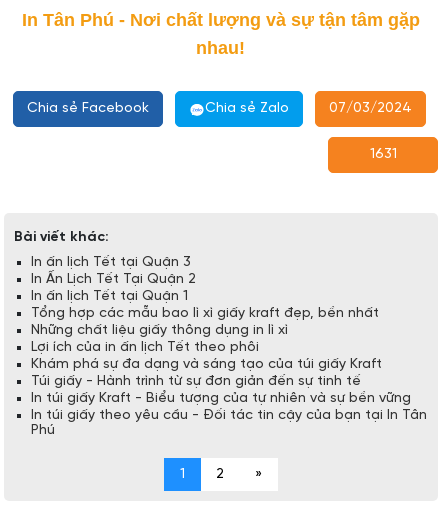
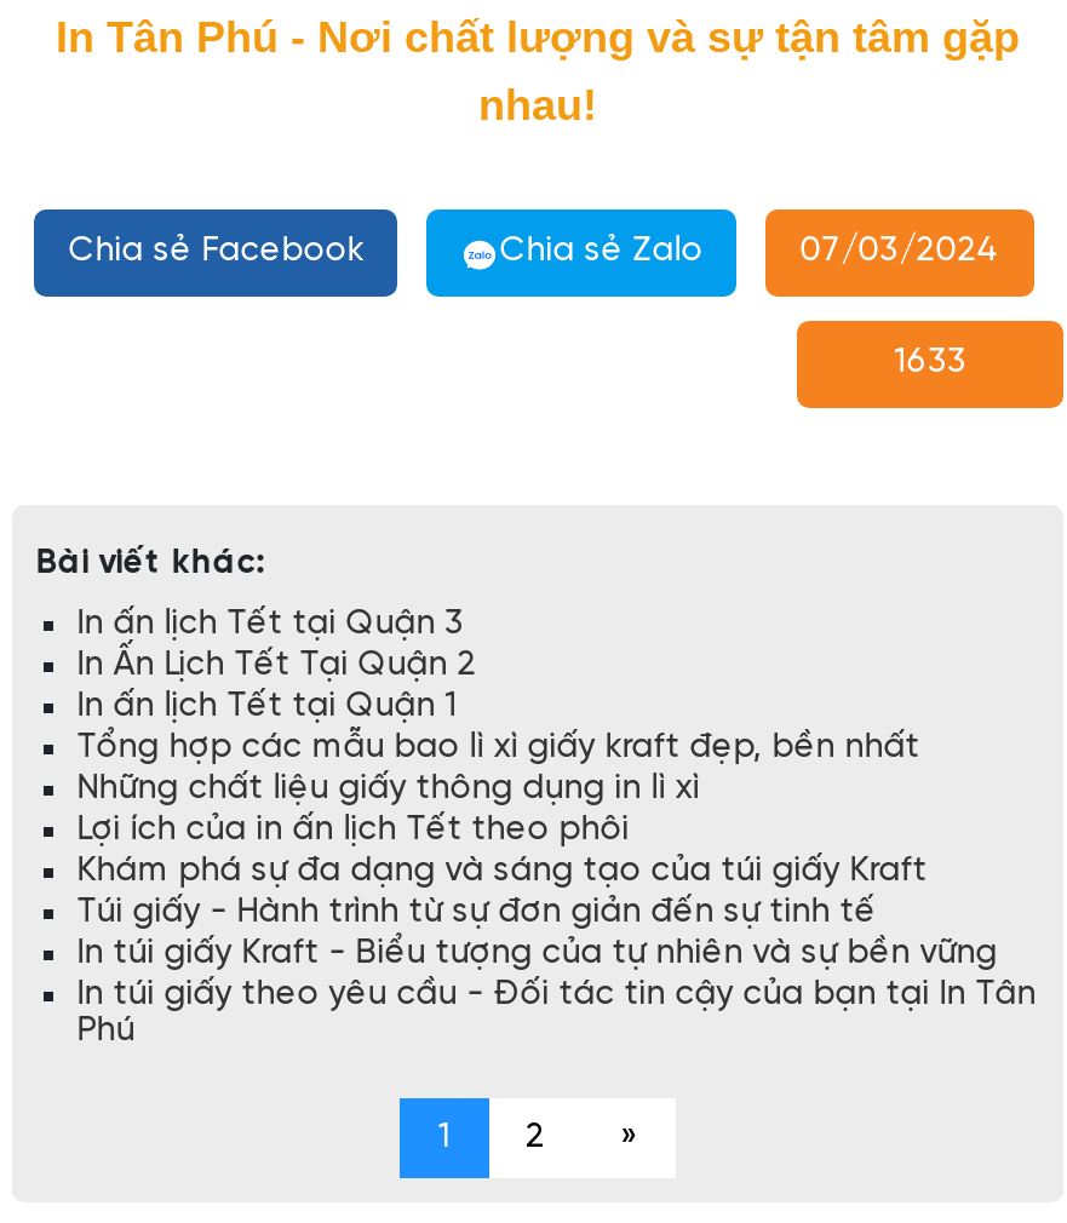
[370,147,397,162] 1631 -> [895,346,967,382] 1633

